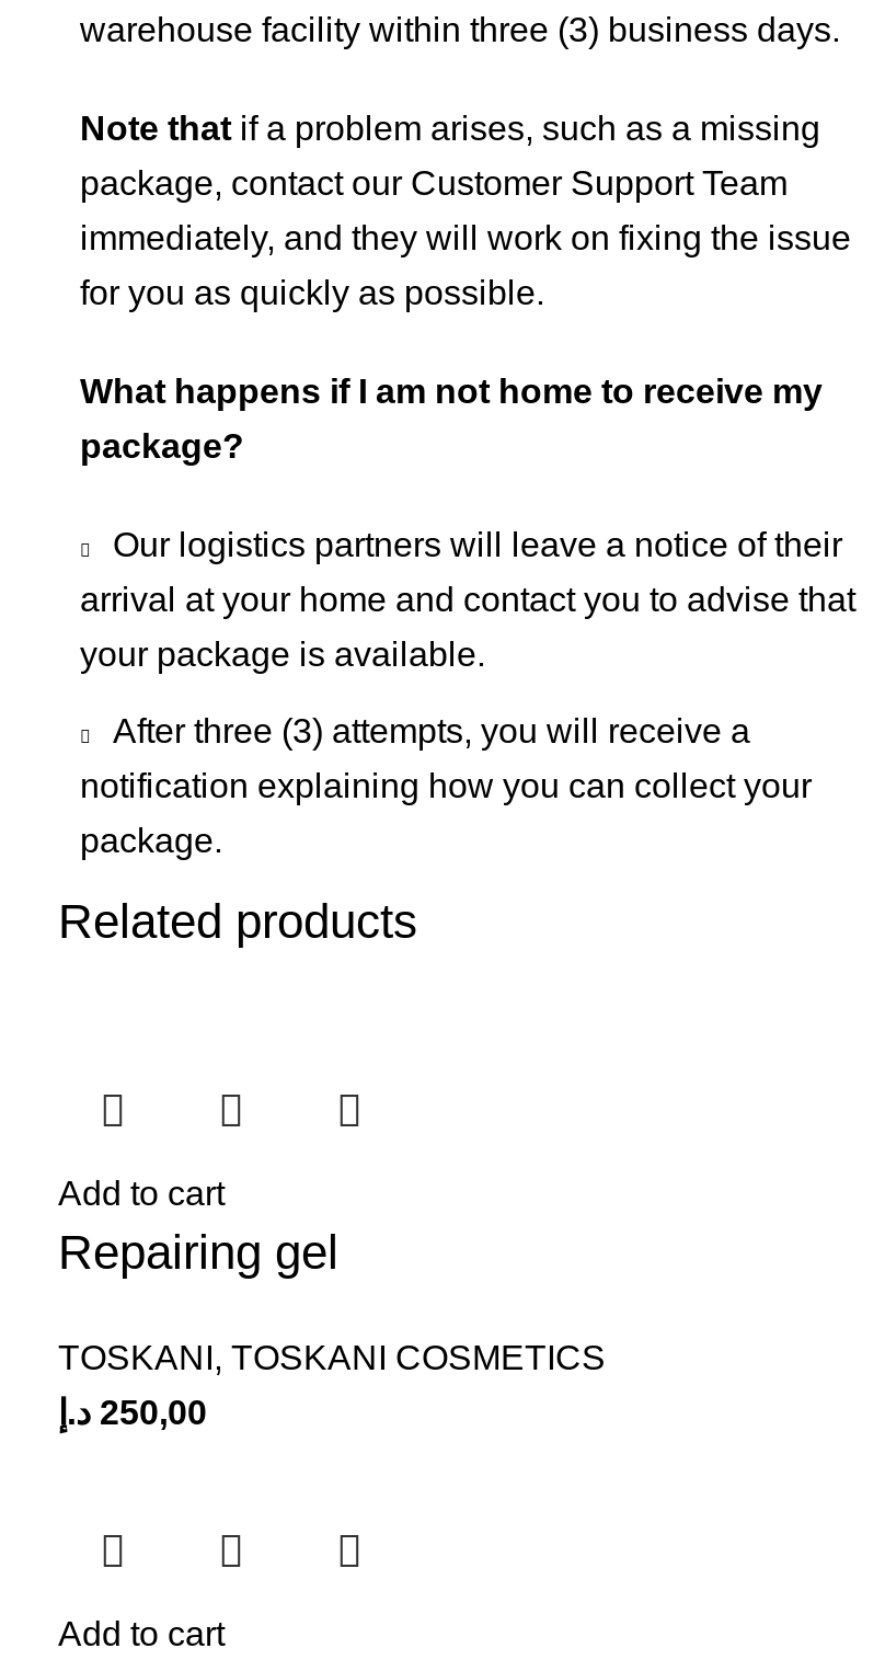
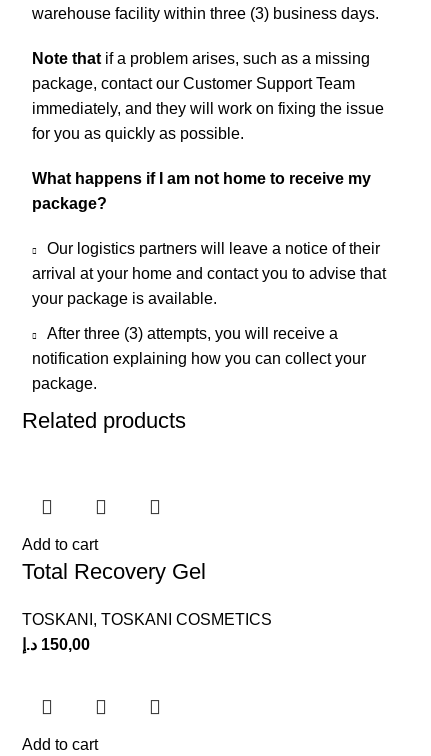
[58,1225,338,1280] Repairing gel -> [22,559,206,584] Total Recovery Gel
[58,1394,207,1431] 250,00 د.إ -> [22,636,90,653] 150,00 د.إ

